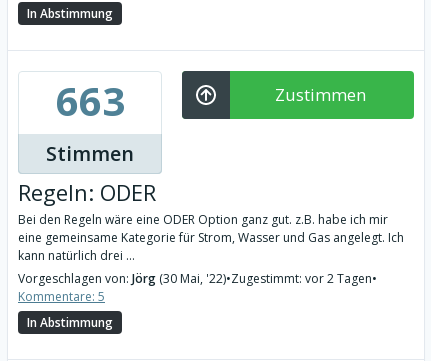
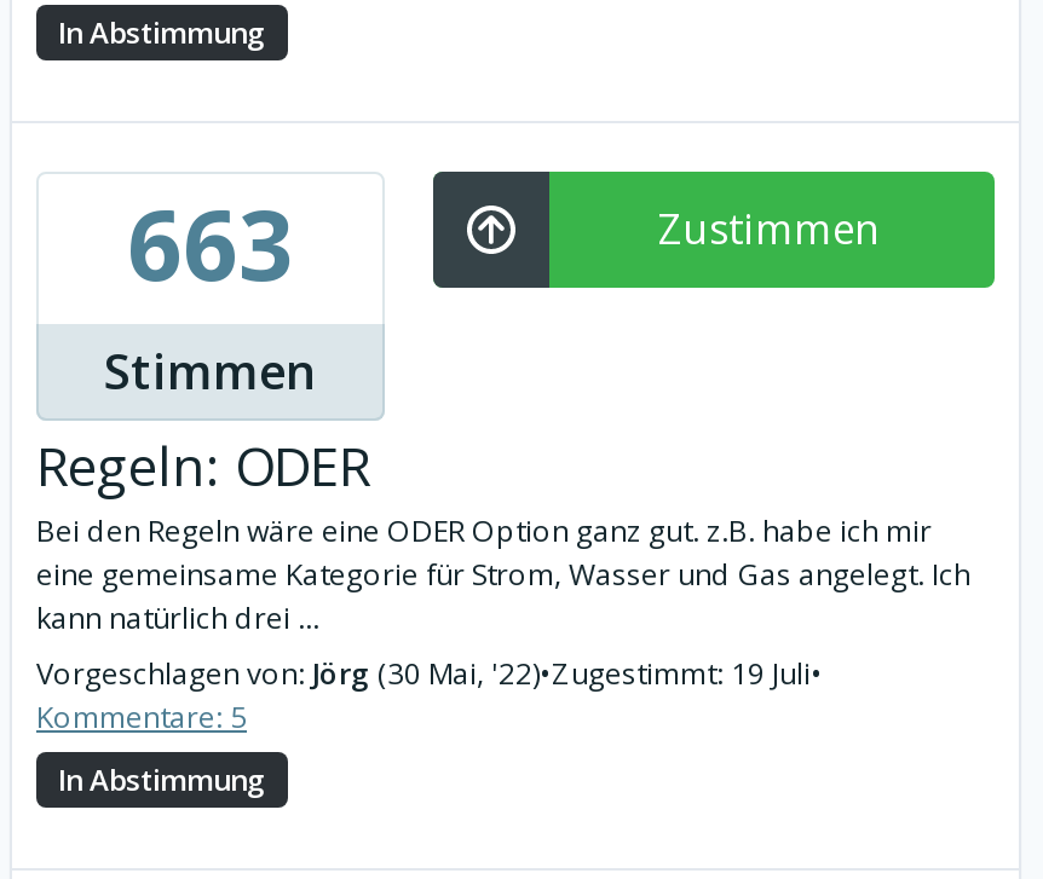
[18,270,377,287] Vorgeschlagen von: Jörg (30 Mai, '22)•Zugestimmt: vor 2 Tagen• -> [36,653,823,694] Vorgeschlagen von: Jörg (30 Mai, '22)•Zugestimmt: 19 Juli•

